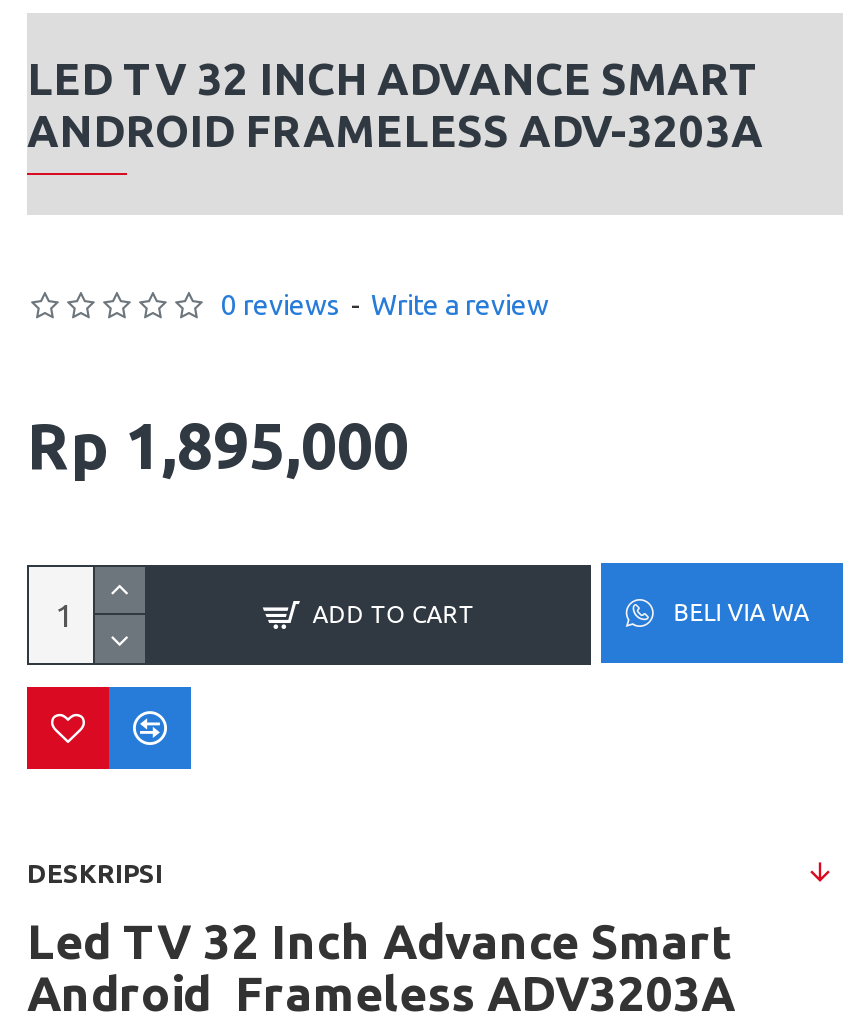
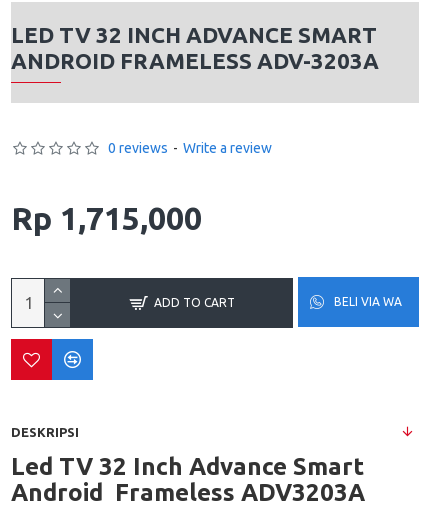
[27,409,409,481] Rp 1,895,000 -> [11,200,202,236] Rp 1,715,000

